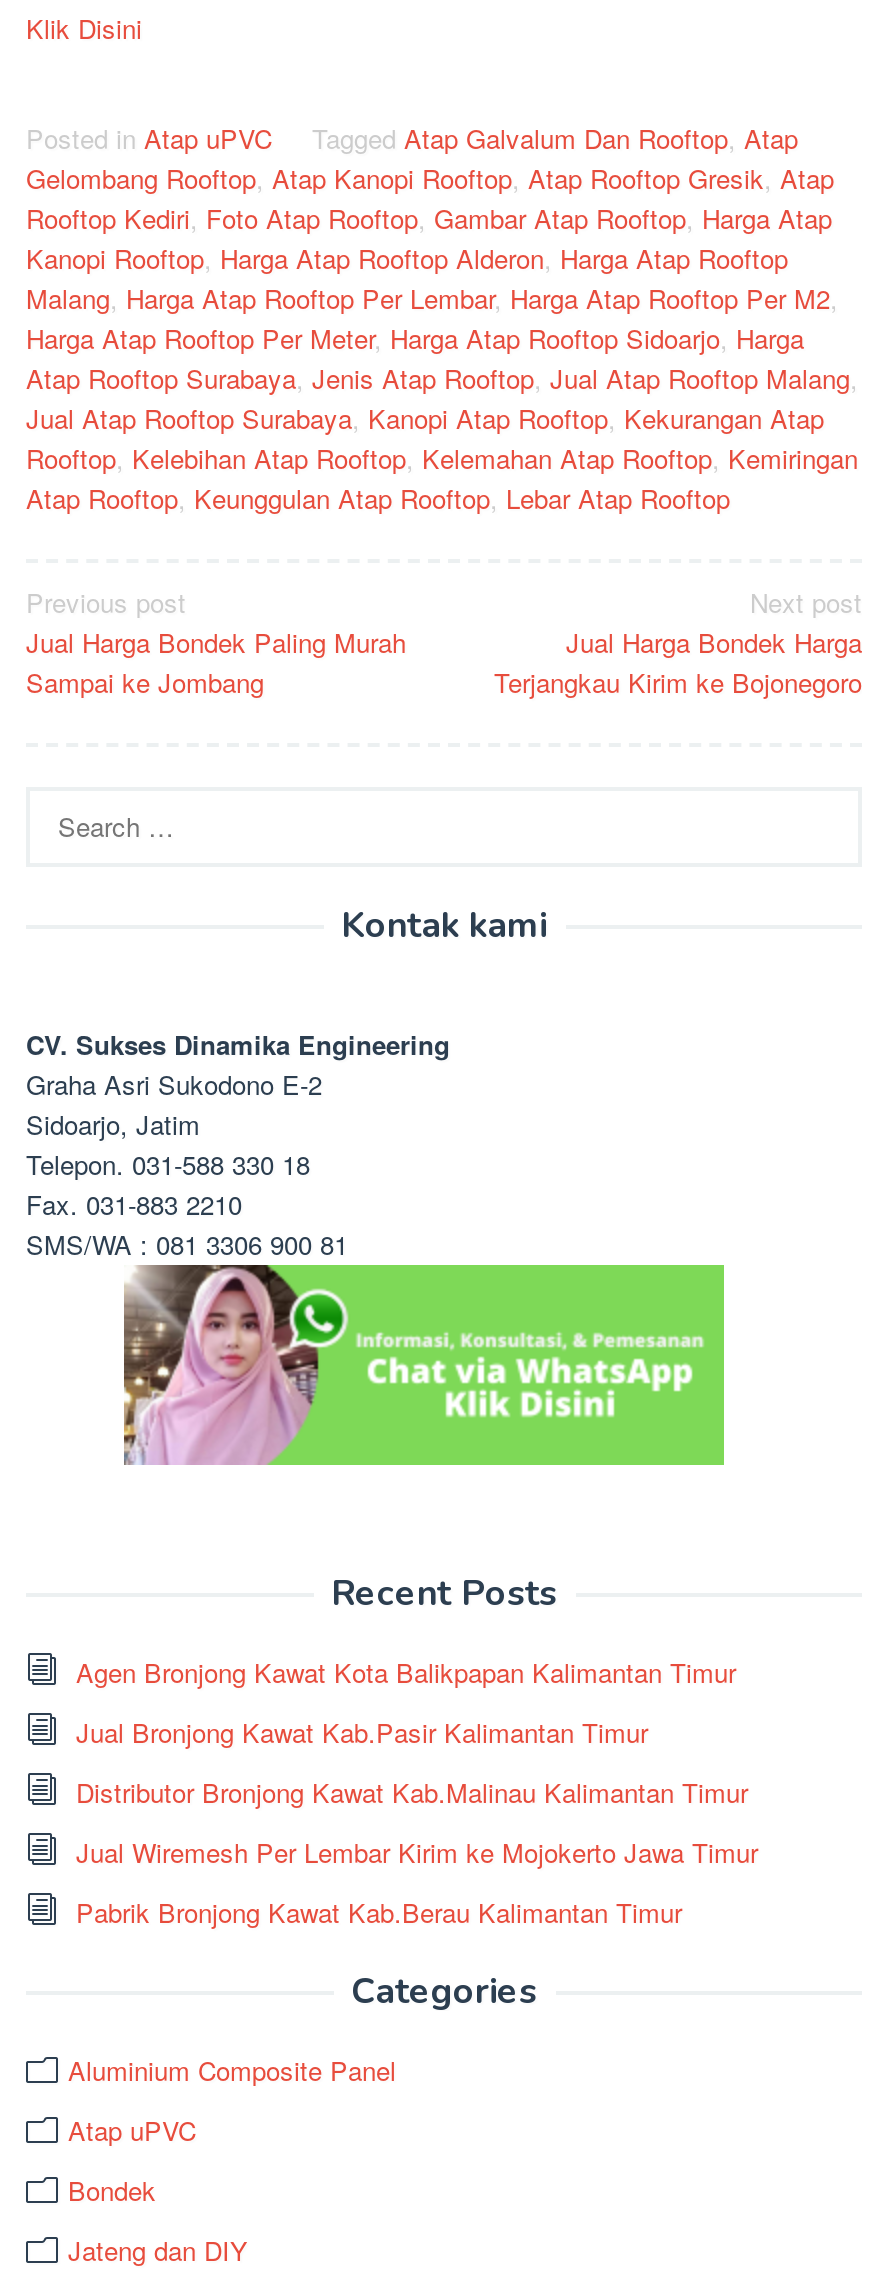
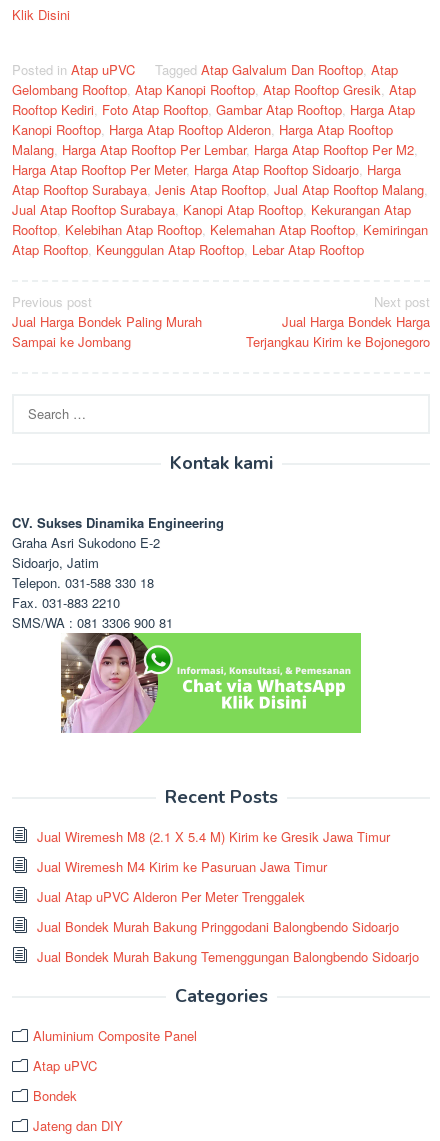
[76,1652,736,1690] Agen Bronjong Kawat Kota Balikpapan Kalimantan Timur -> [37,827,390,846] Jual Wiremesh M8 (2.1 X 5.4 M) Kirim ke Gresik Jawa Timur
[76,1712,648,1750] Jual Bronjong Kawat Kab.Pasir Kalimantan Timur -> [37,857,327,876] Jual Wiremesh M4 Kirim ke Pasuruan Jawa Timur
[76,1772,748,1810] Distributor Bronjong Kawat Kab.Malinau Kalimantan Timur -> [37,887,305,906] Jual Atap uPVC Alderon Per Meter Trenggalek
[76,1832,758,1870] Jual Wiremesh Per Lembar Kirim ke Mojokerto Jawa Timur -> [37,917,399,936] Jual Bondek Murah Bakung Pringgodani Balongbendo Sidoarjo
[76,1892,682,1930] Pabrik Bronjong Kawat Kab.Berau Kalimantan Timur -> [37,947,419,966] Jual Bondek Murah Bakung Temenggungan Balongbendo Sidoarjo

